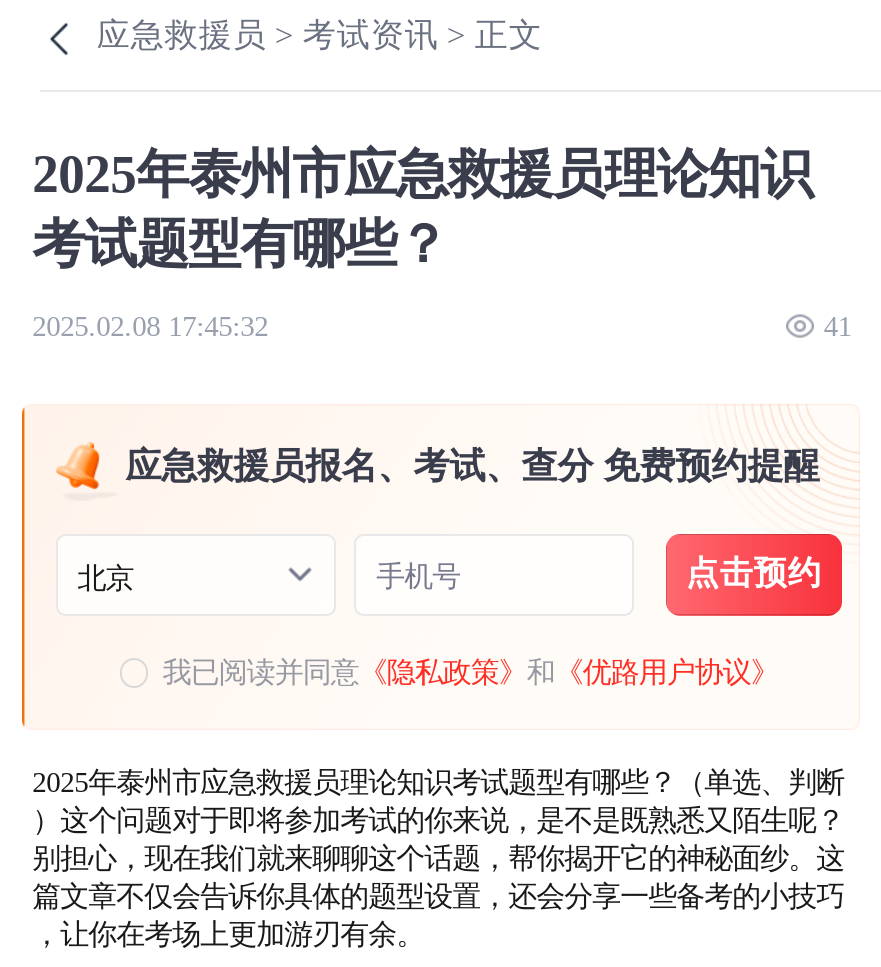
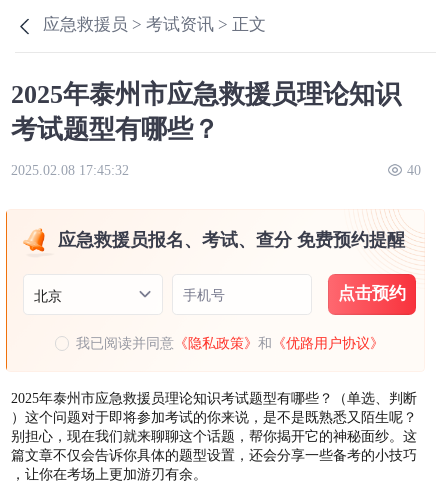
[824,310,852,342] 41 -> [407,162,421,178] 40

